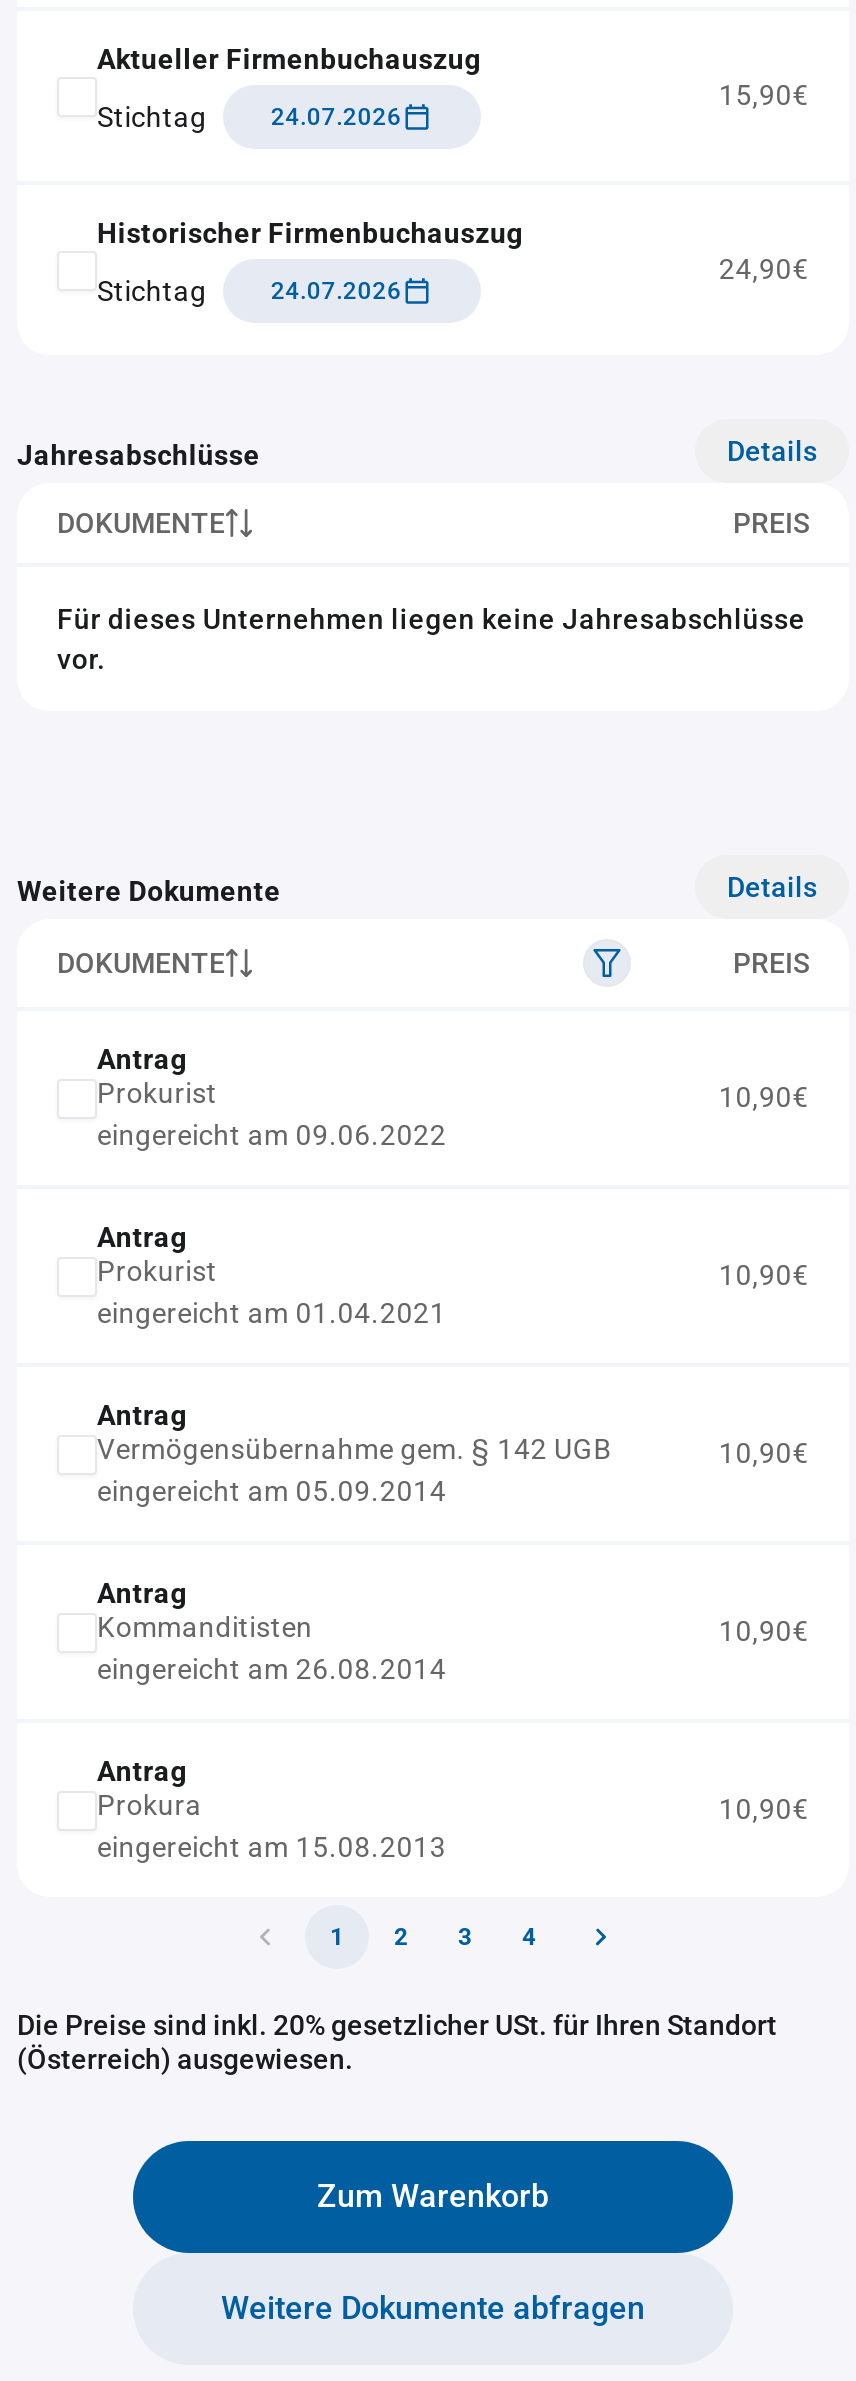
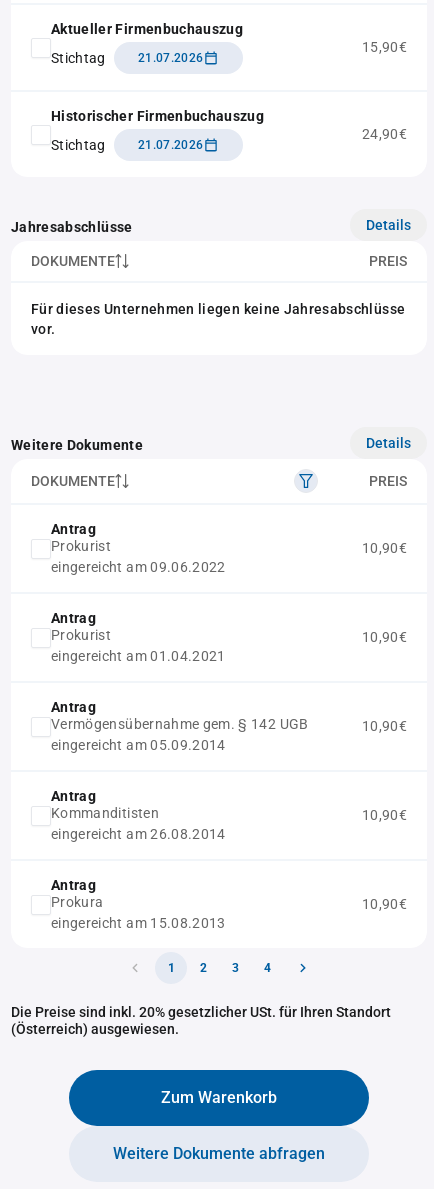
[271,103,402,131] 24.07.2026 -> [138,51,203,65] 21.07.2026
[271,277,402,305] 24.07.2026 -> [138,138,203,152] 21.07.2026

